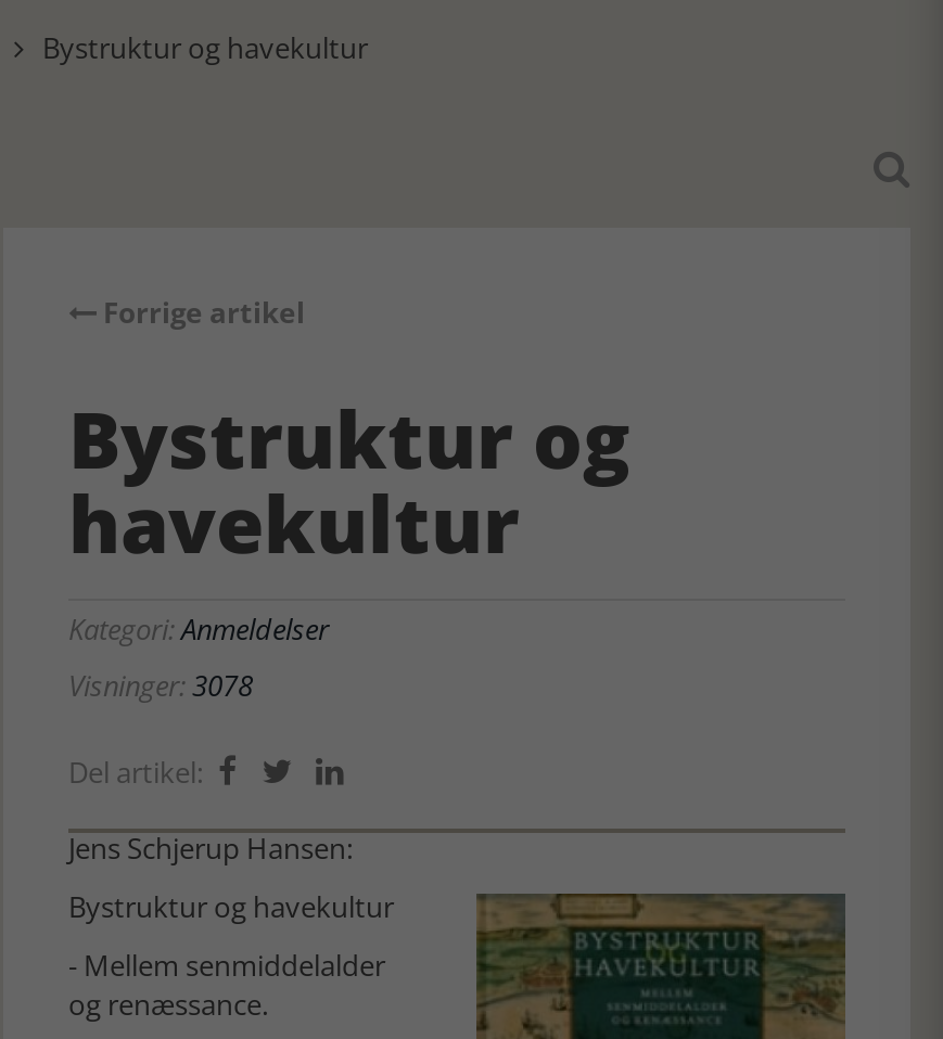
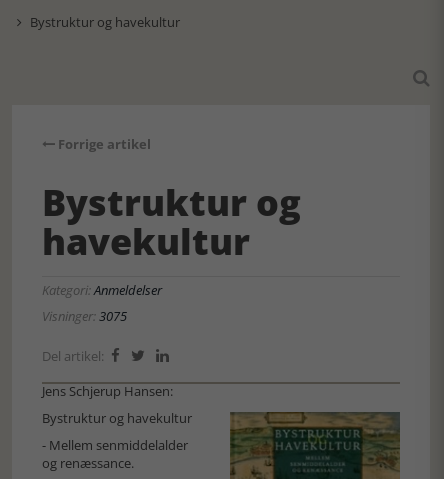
[68,666,253,705] Visninger: 3078 -> [42,307,127,325] Visninger: 3075

